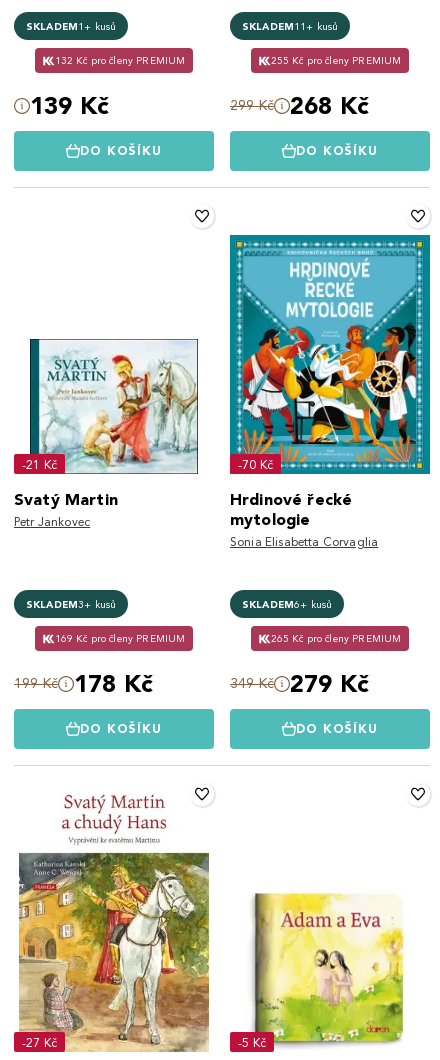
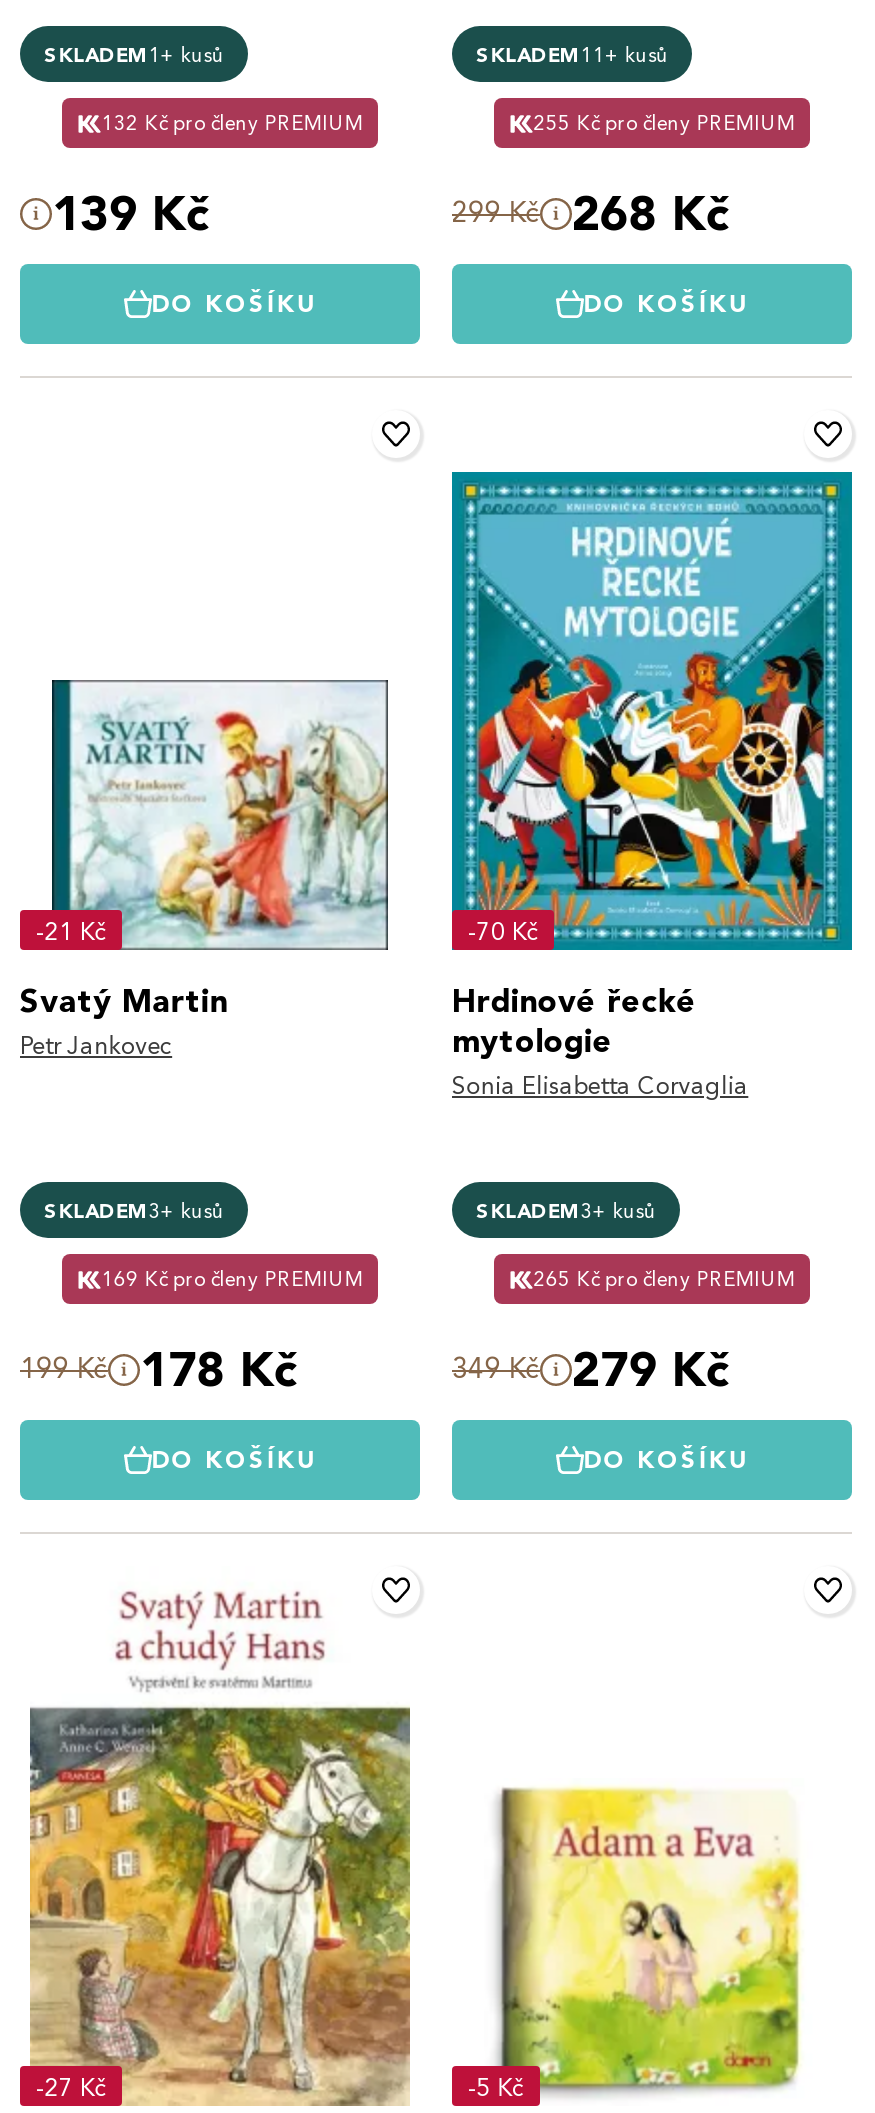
[242,597,332,610] SKLADEM 6+ kusů -> [476,1197,656,1223] SKLADEM 3+ kusů

